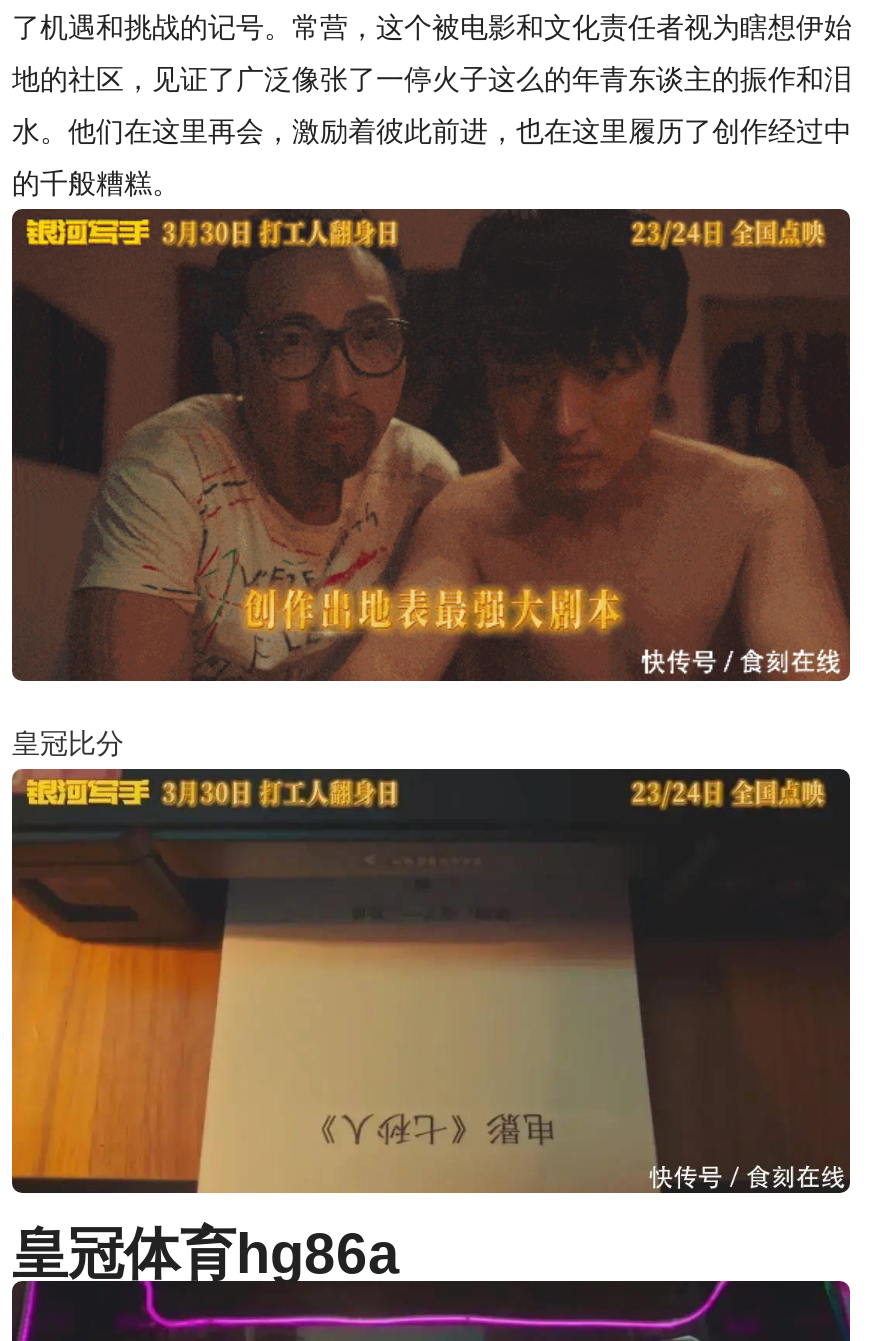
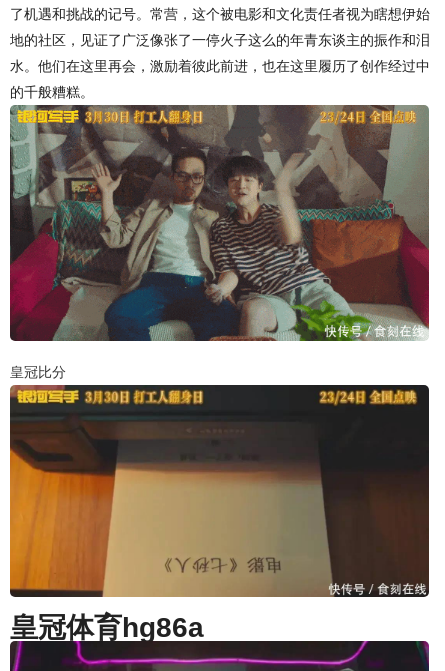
[10,207,852,683] [image] -> [9,104,430,342] [image]

